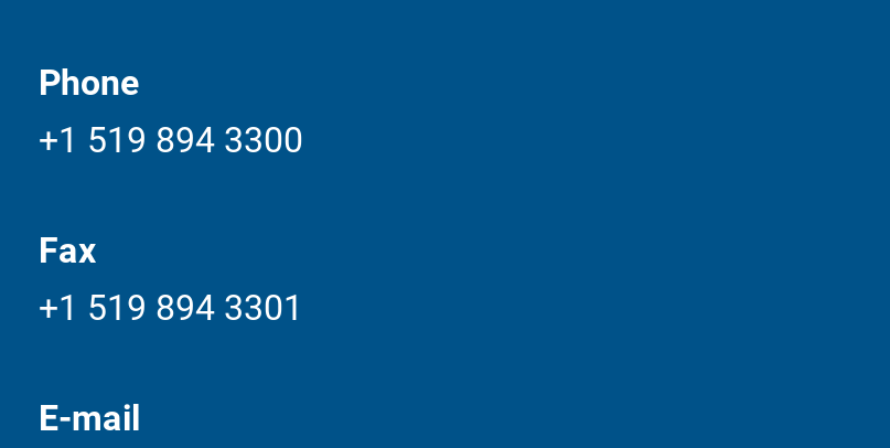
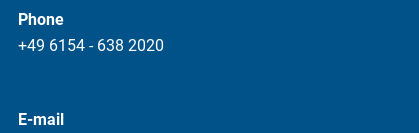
[39,118,303,328] +1 519 894 3300 | Fax | +1 519 894 3301 -> [18,36,164,55] +49 6154 - 638 2020

